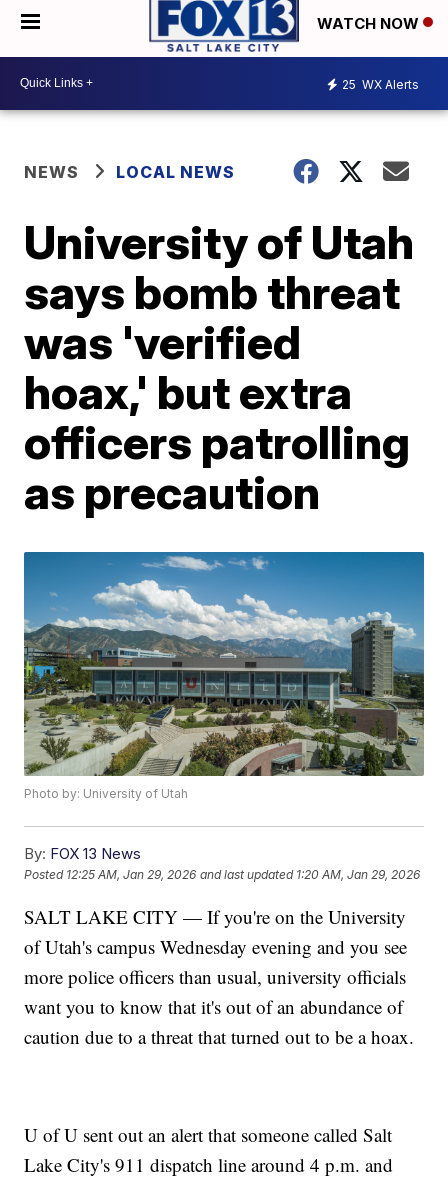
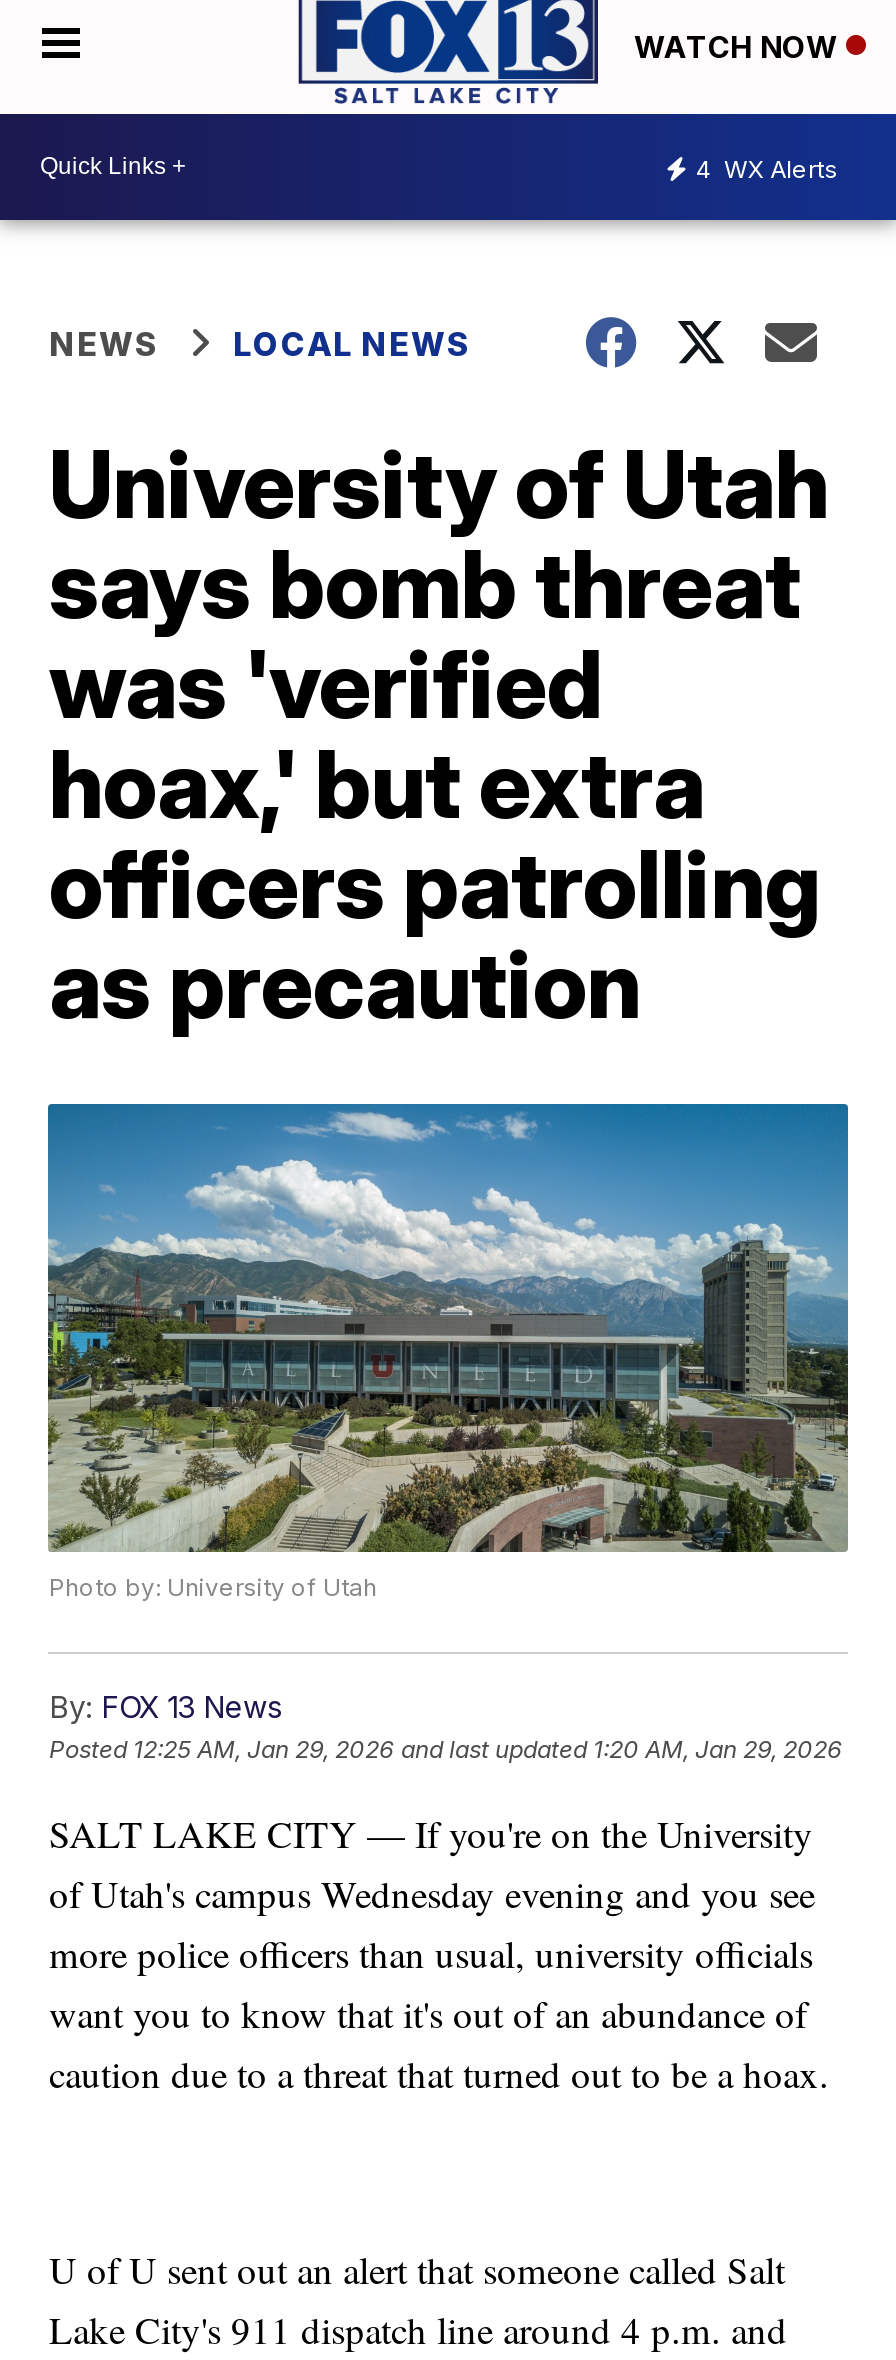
[342,77,419,92] 25 WX Alerts -> [696,154,838,184] 4 WX Alerts

